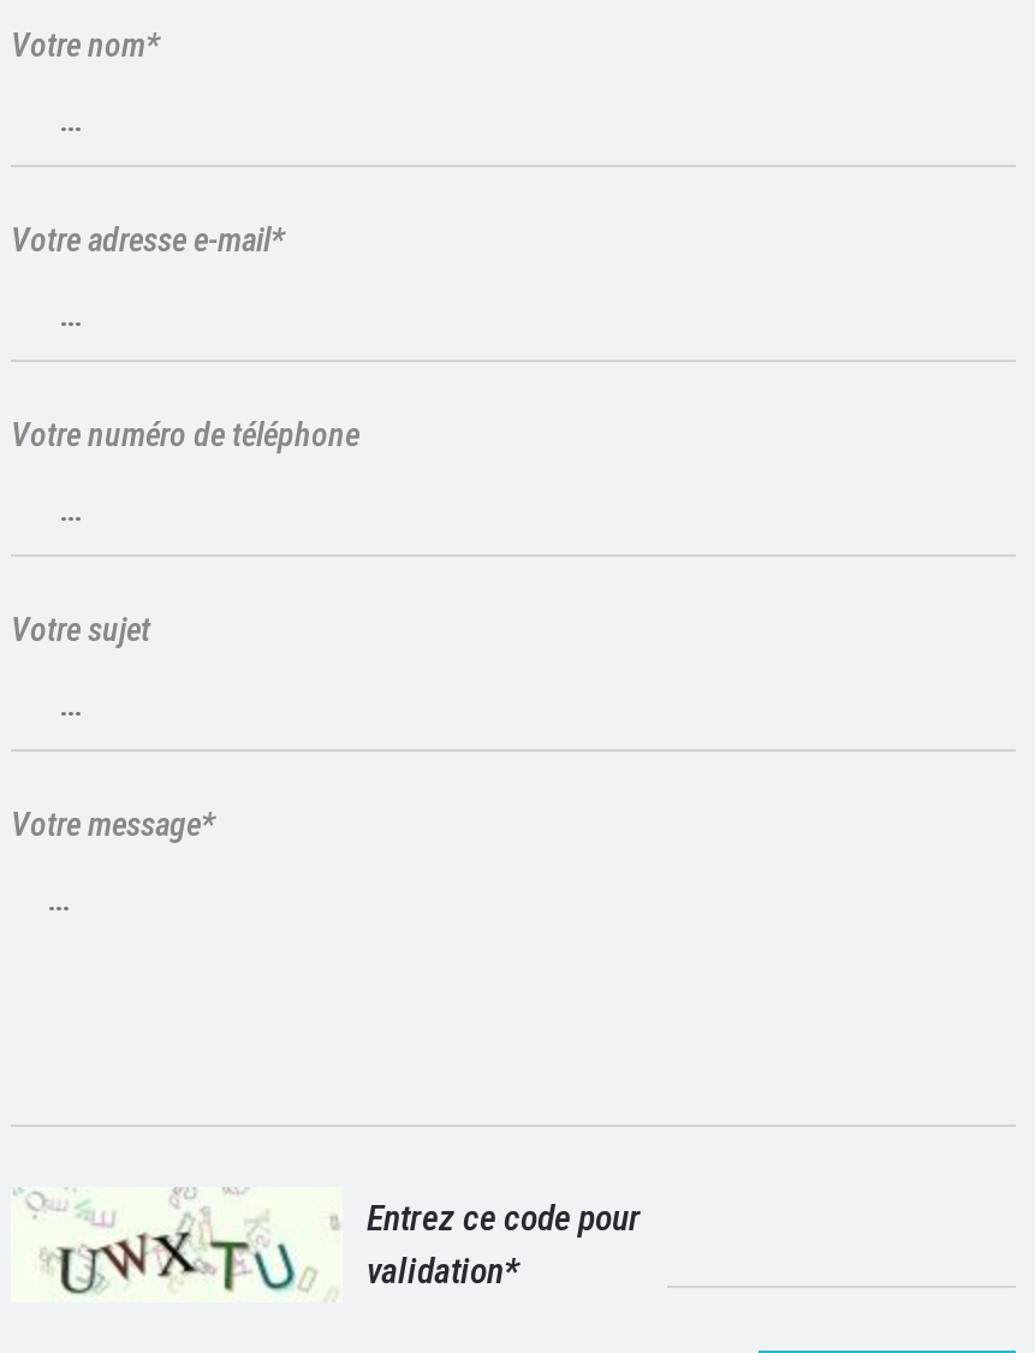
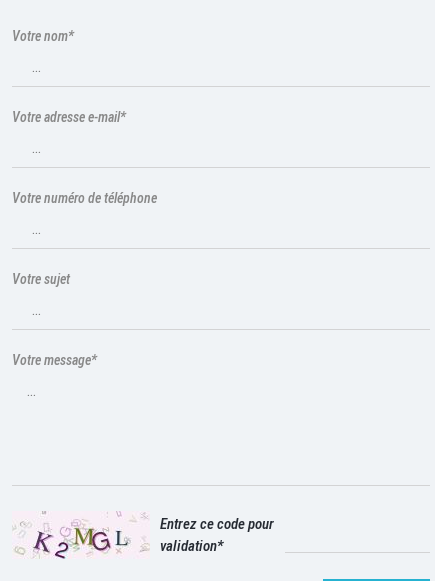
[11,1185,343,1302] [image] -> [12,510,150,560] [image]

